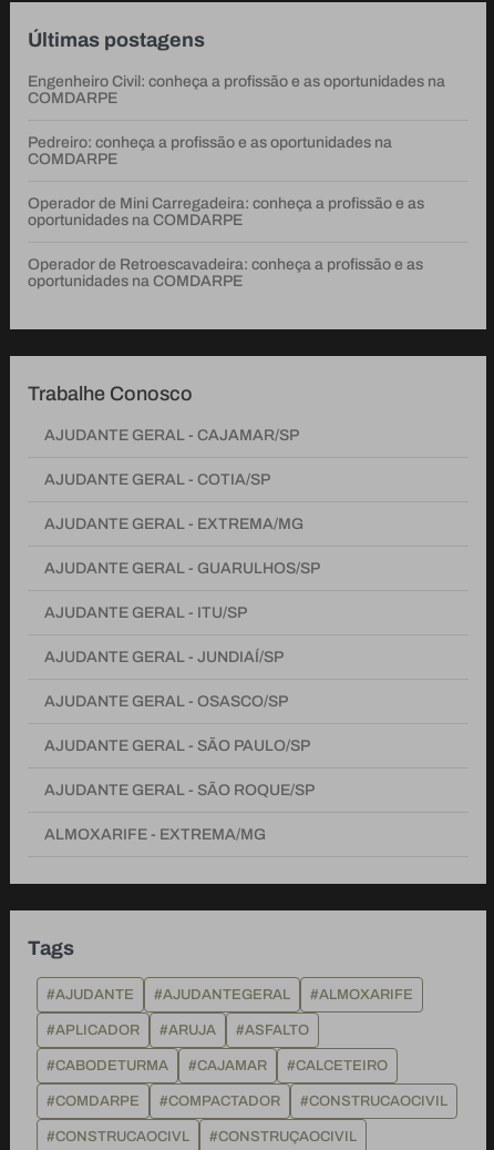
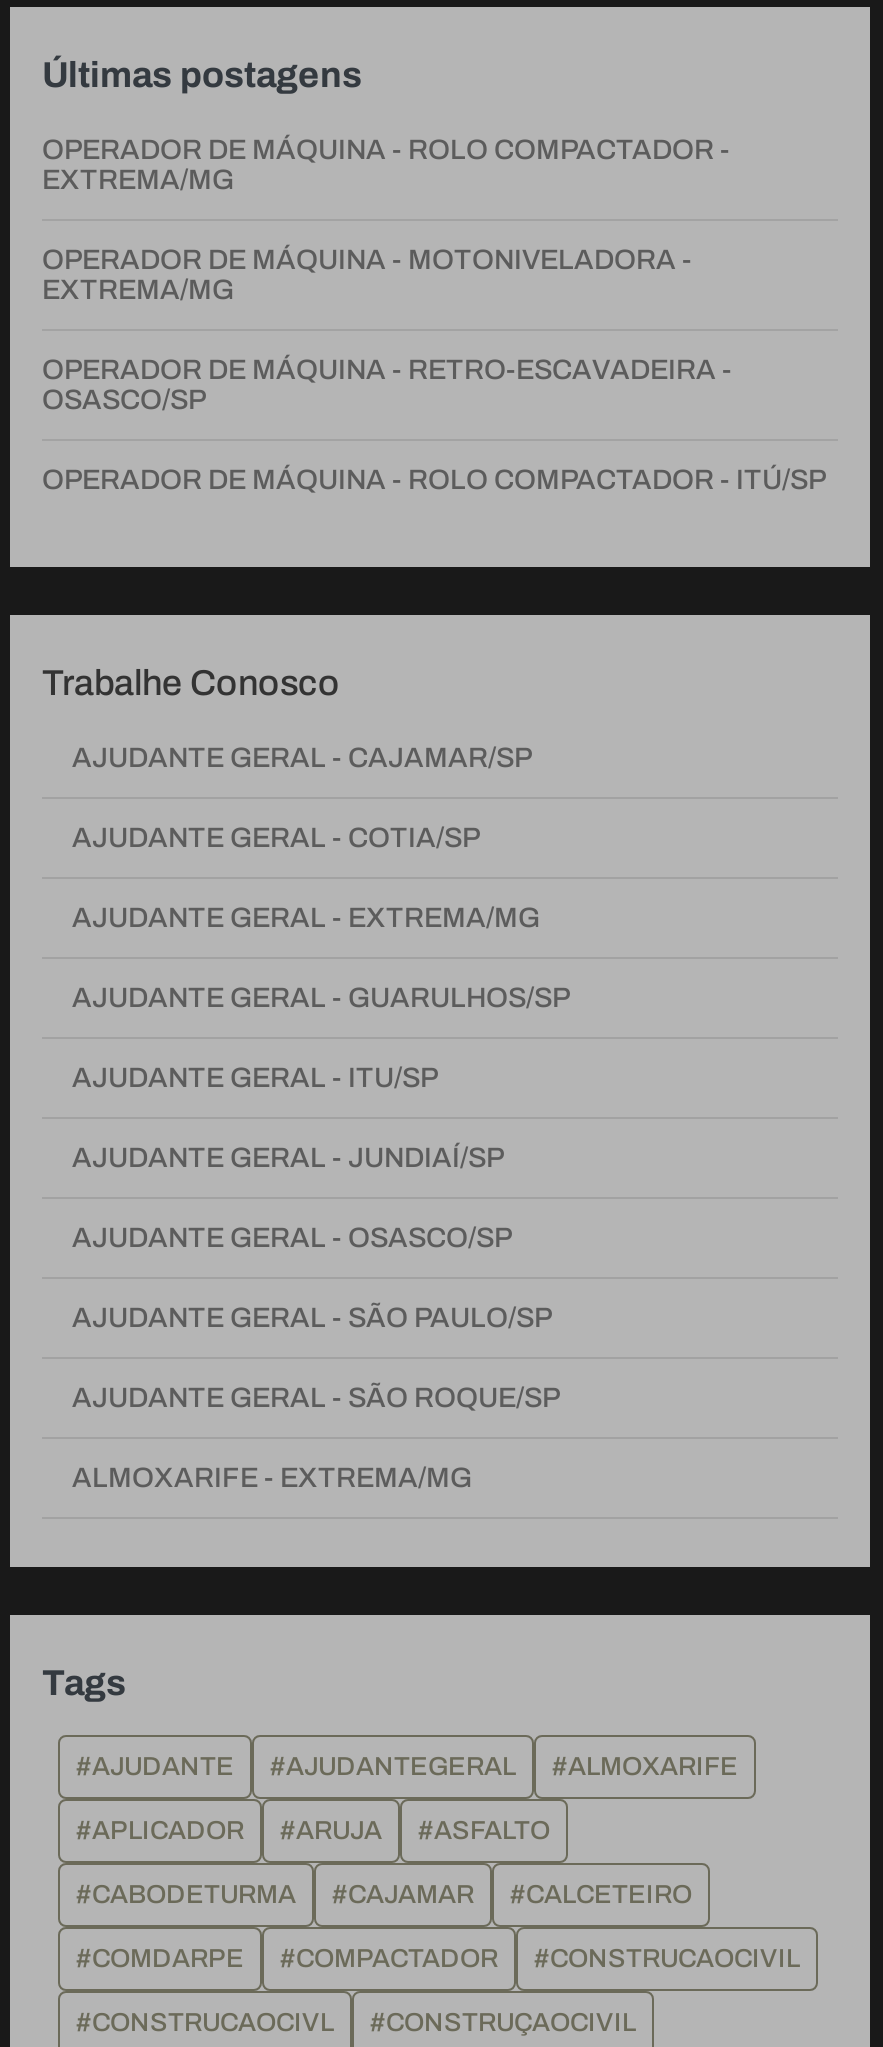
[28,73,445,106] Engenheiro Civil: conheça a profissão e as oportunidades na | COMDARPE -> [42,135,730,195] OPERADOR DE MÁQUINA - ROLO COMPACTADOR - | EXTREMA/MG
[28,134,392,167] Pedreiro: conheça a profissão e as oportunidades na | COMDARPE -> [42,245,692,305] OPERADOR DE MÁQUINA - MOTONIVELADORA - | EXTREMA/MG
[28,195,424,228] Operador de Mini Carregadeira: conheça a profissão e as | oportunidades na COMDARPE -> [42,355,732,415] OPERADOR DE MÁQUINA - RETRO-ESCAVADEIRA - | OSASCO/SP
[28,256,423,289] Operador de Retroescavadeira: conheça a profissão e as | oportunidades na COMDARPE -> [42,465,826,495] OPERADOR DE MÁQUINA - ROLO COMPACTADOR - ITÚ/SP

